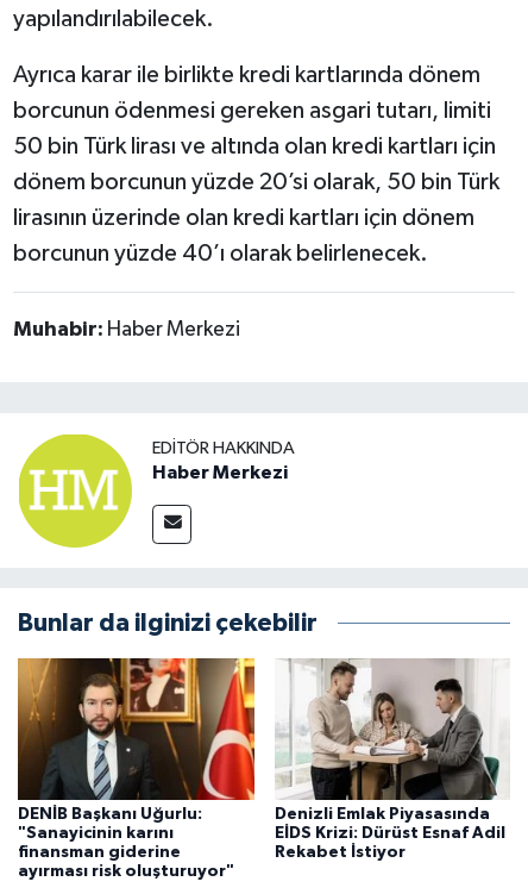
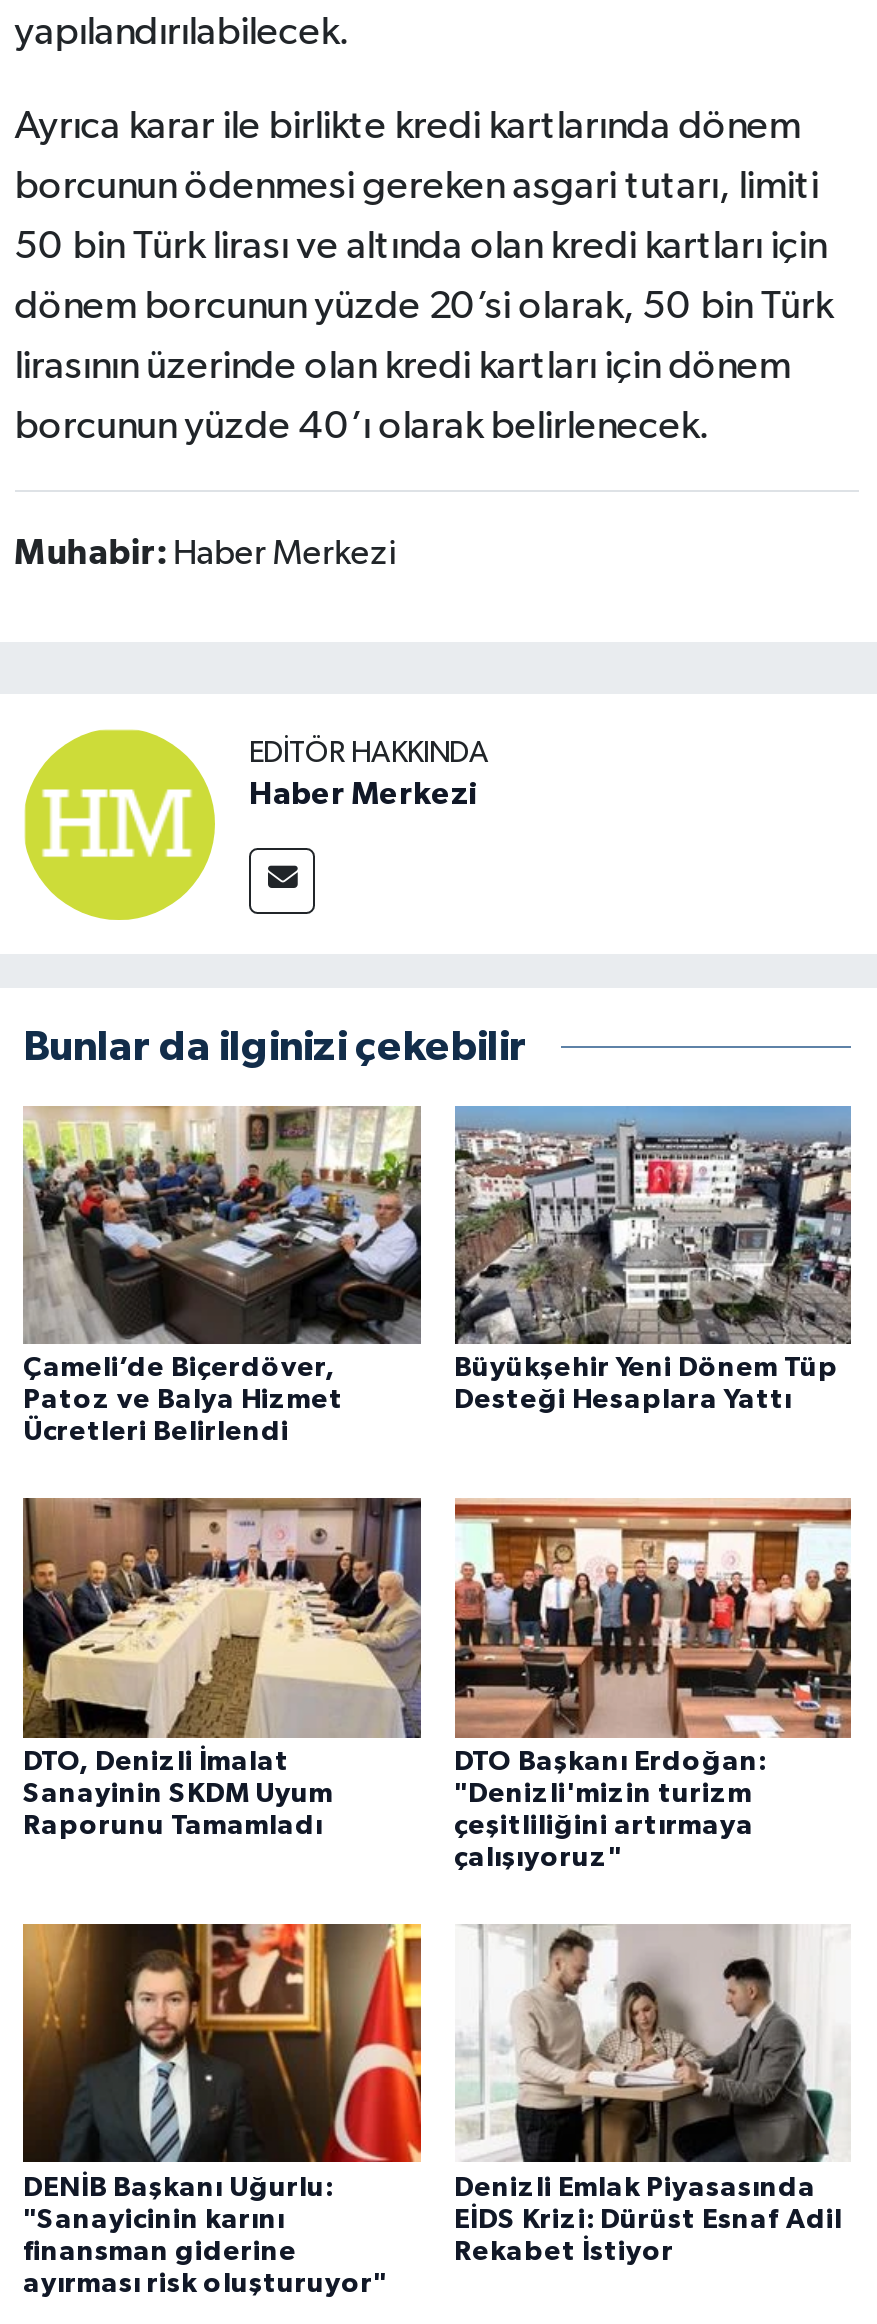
none -> [21,1496,423,1840] [image] | DTO, Denizli İmalat | Sanayinin SKDM Uyum | Raporunu Tamamladı
none -> [23,1106,423,1446] [image] | Çameli’de Biçerdöver, | Patoz ve Balya Hizmet | Ücretleri Belirlendi
none -> [453,1106,853,1414] [image] | Büyükşehir Yeni Dönem Tüp | Desteği Hesaplara Yattı
none -> [453,1498,853,1872] [image] | DTO Başkanı Erdoğan: | "Denizli'mizin turizm | çeşitliliğini artırmaya | çalışıyoruz"

